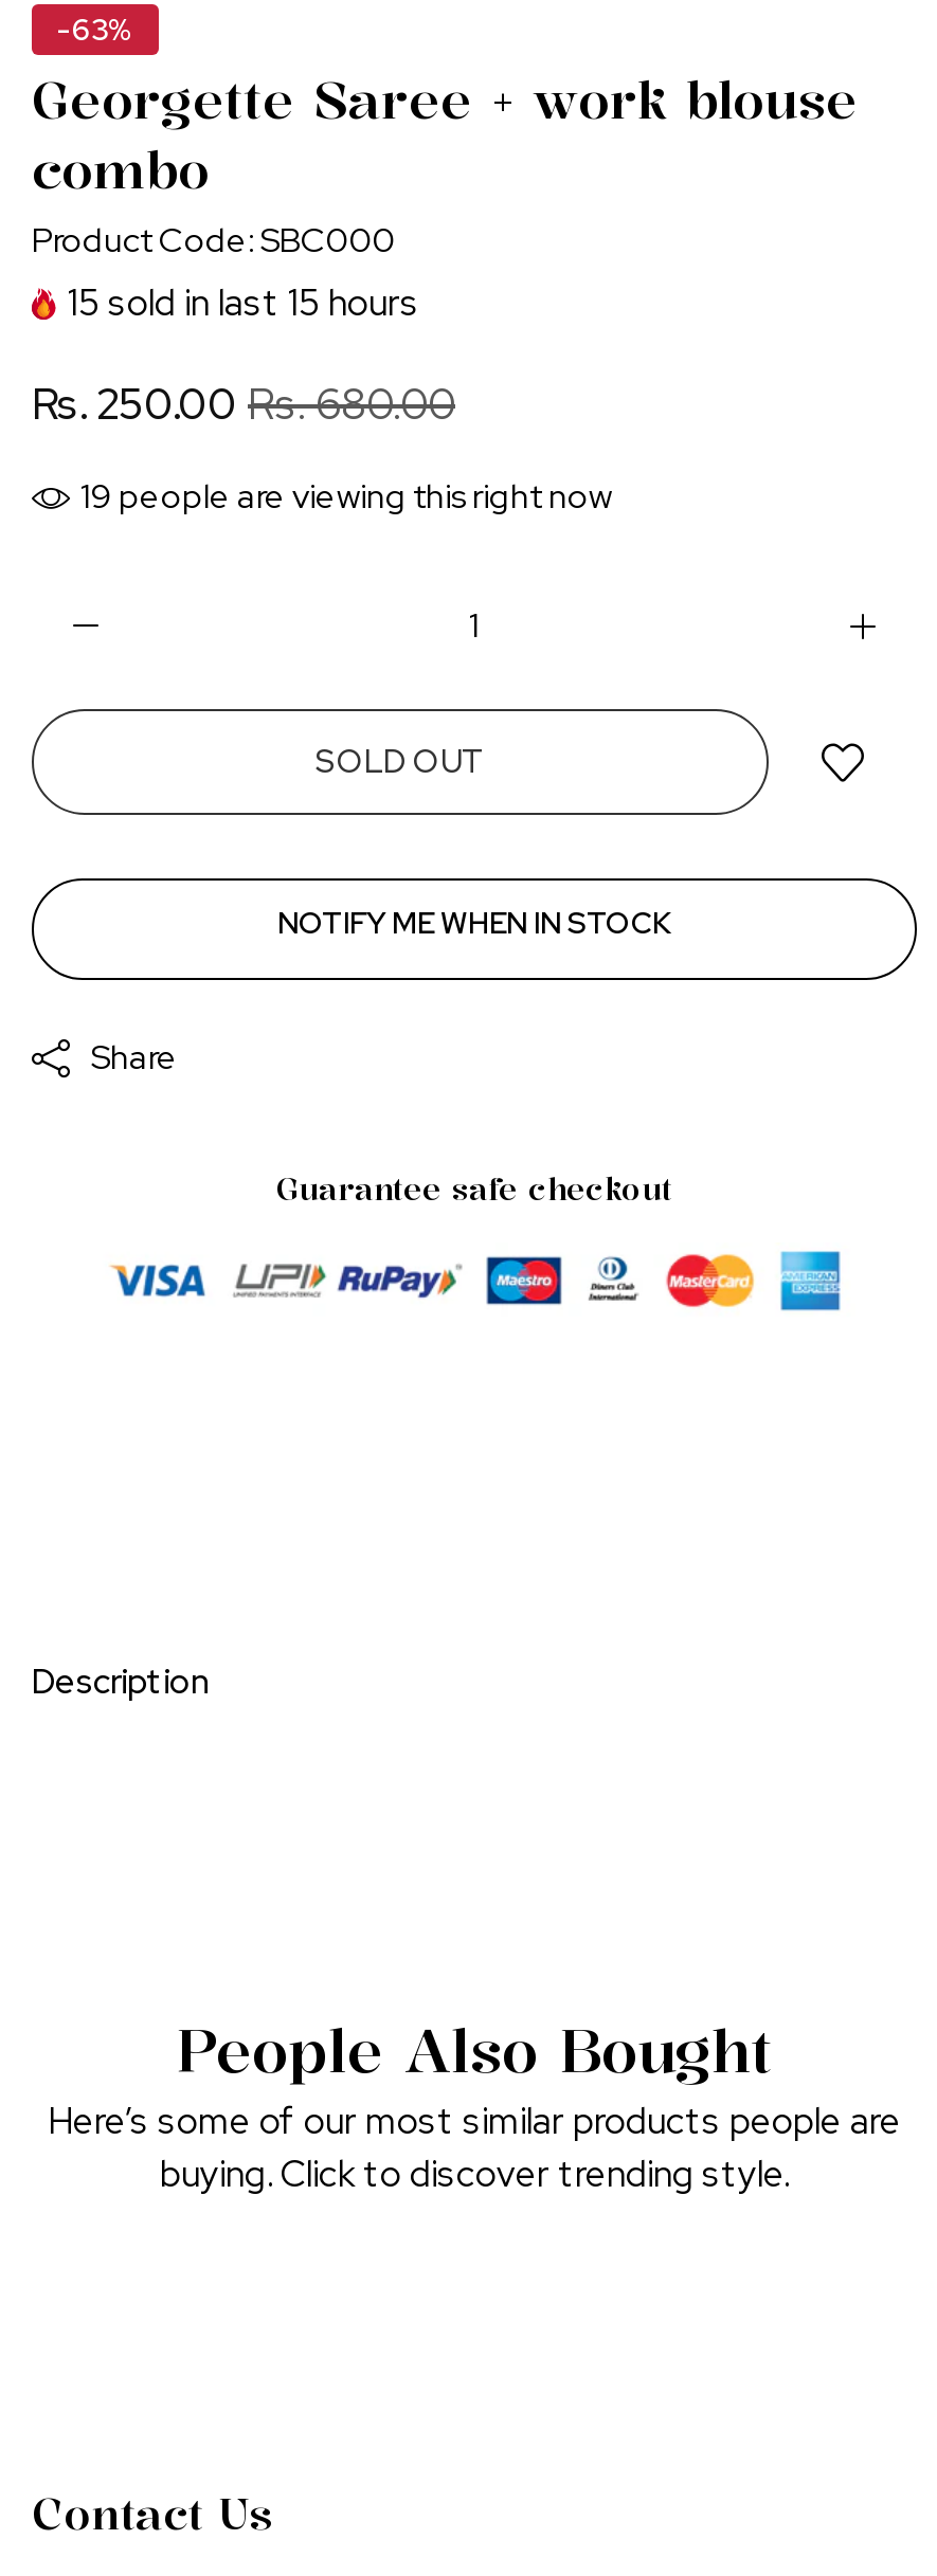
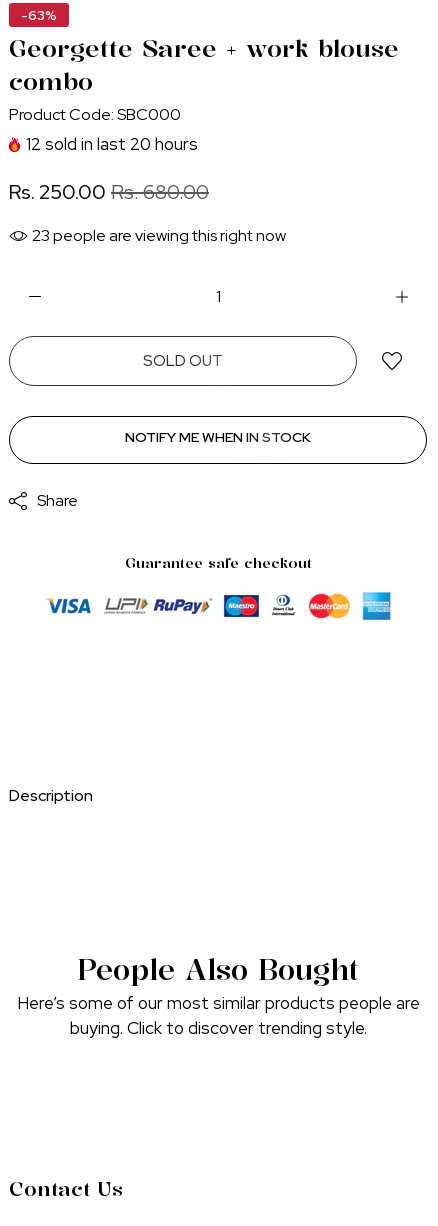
[68,279,419,325] 15 sold in last 15 hours -> [26,133,198,155] 12 sold in last 20 hours
[80,473,612,518] 19 people are viewing this right now -> [32,225,286,246] 23 people are viewing this right now

